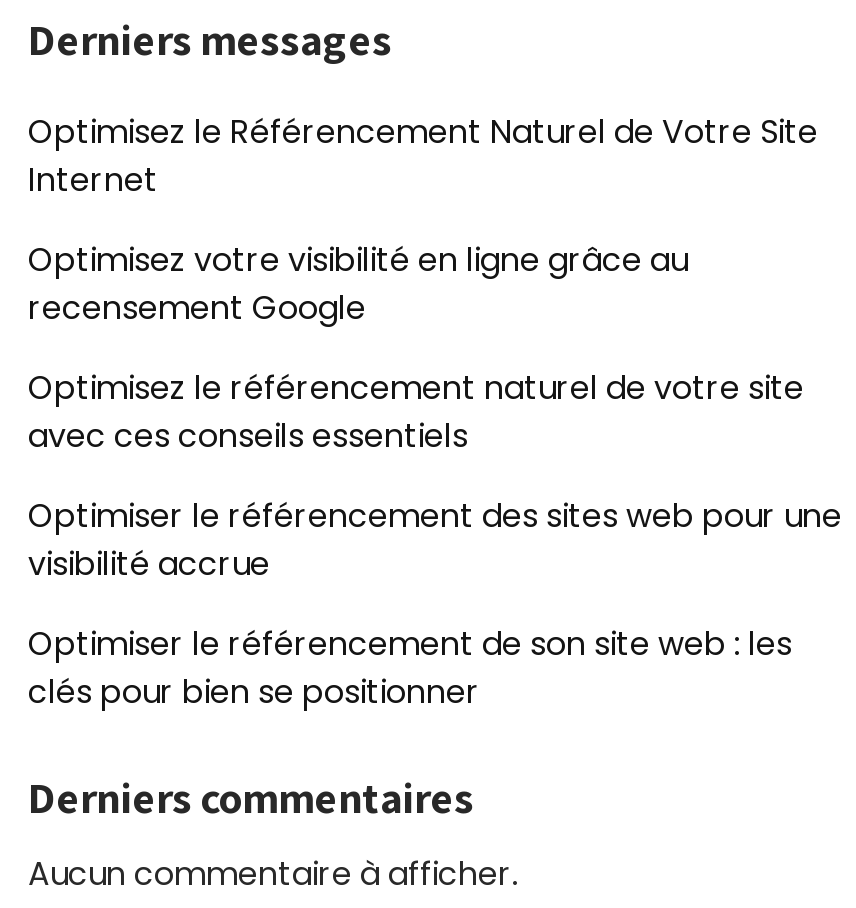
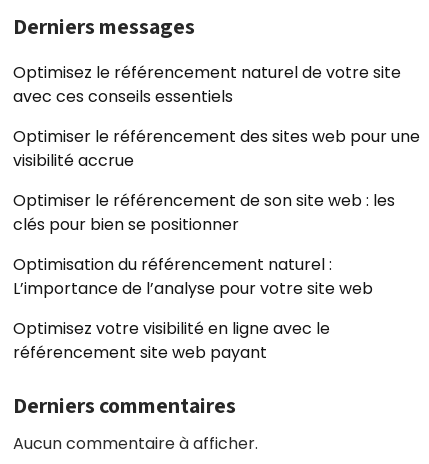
[28,109,818,331] Optimisez le Référencement Naturel de Votre Site | Internet | Optimisez votre visibilité en ligne grâce au | recensement Google -> none
moved [28,365,842,715] -> [13,61,420,236]: Optimisez le référencement naturel de votre site | avec ces conseils essentiels | Optimiser le référencement des sites web pour une | visibilité accrue | Optimiser le référencement de son site web : les | clés pour bien se positionner
none -> [13,253,373,364] Optimisation du référencement naturel : | L’importance de l’analyse pour votre site web | Optimisez votre visibilité en ligne avec le | référencement site web payant

